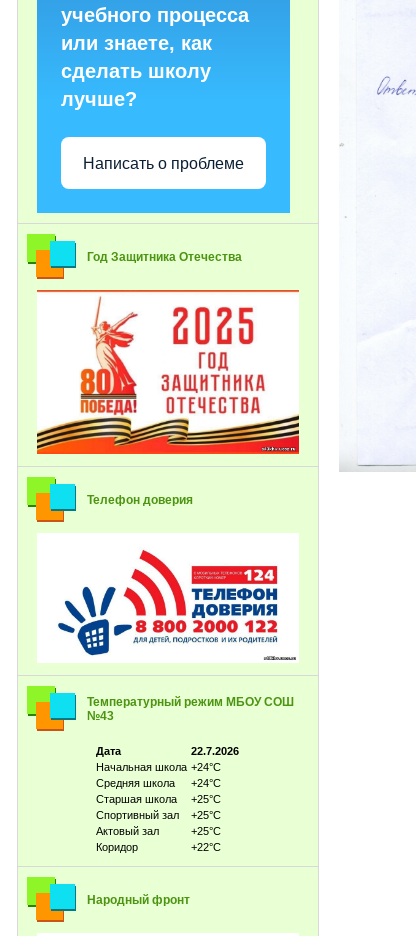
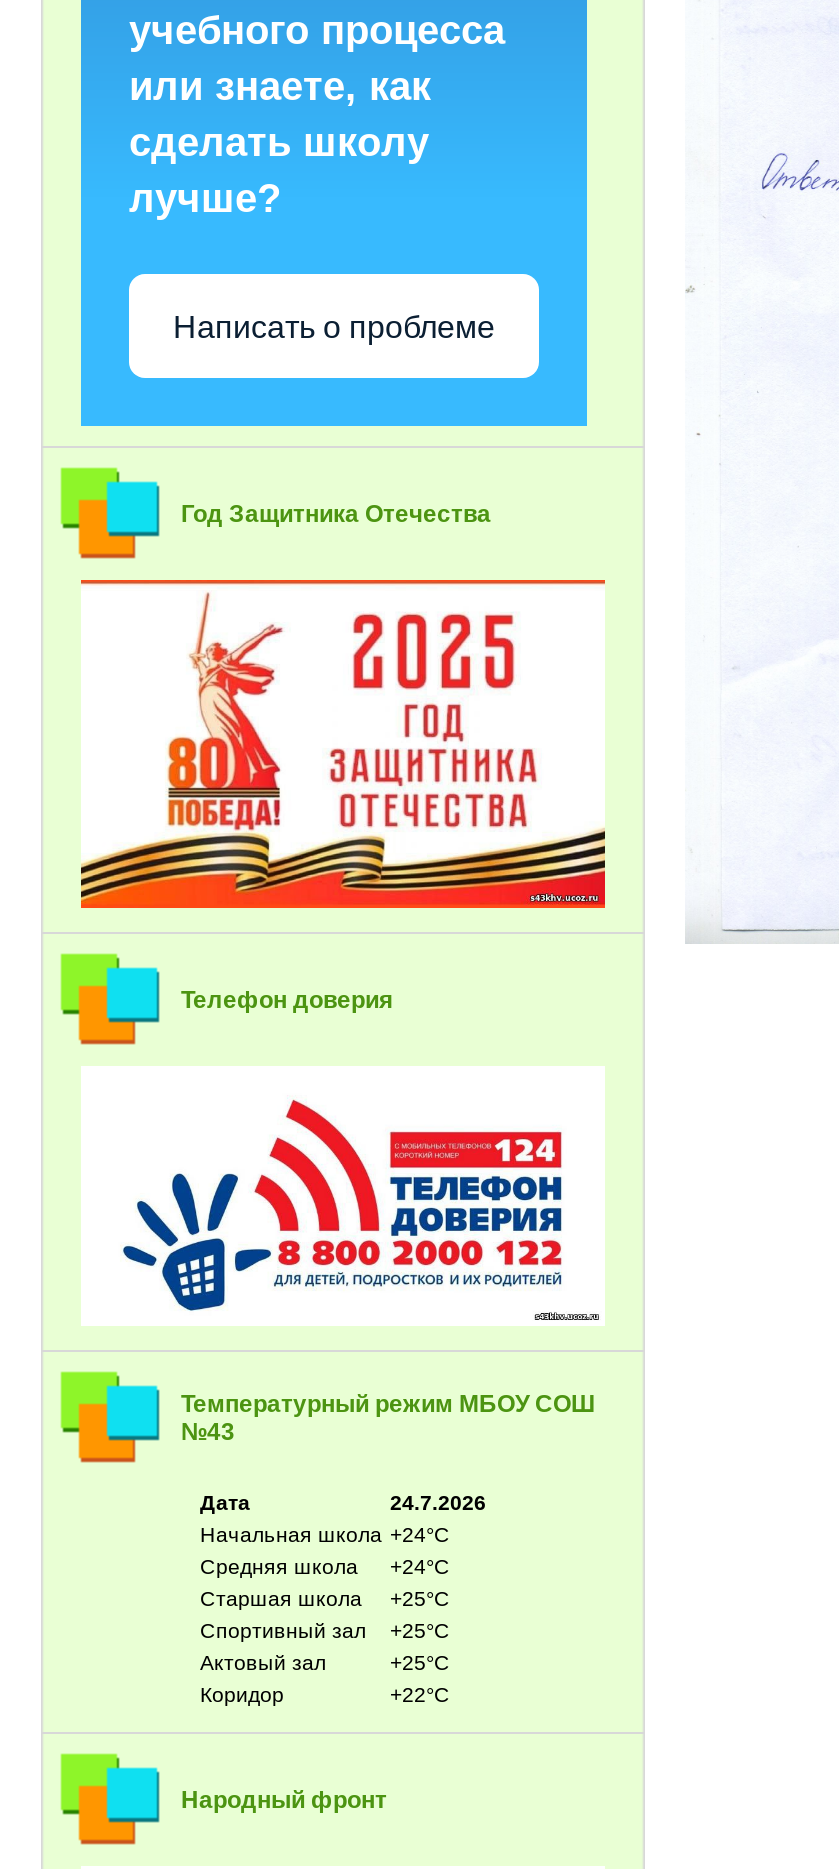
[191,745,239,757] 22.7.2026 -> [390,1490,486,1514] 24.7.2026

